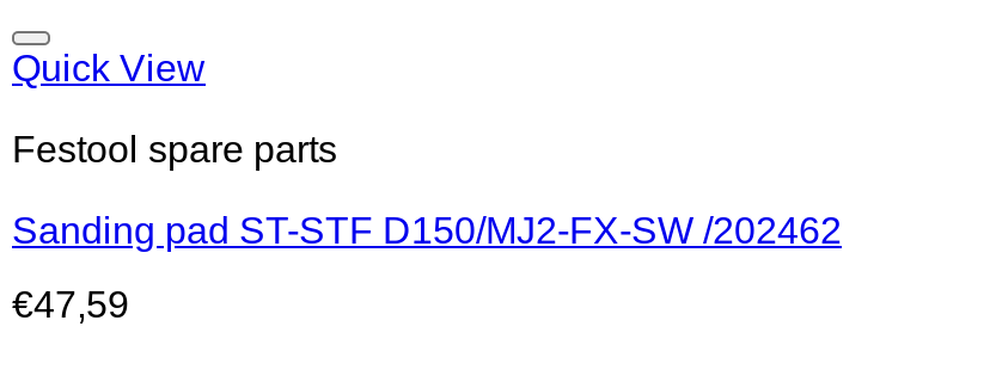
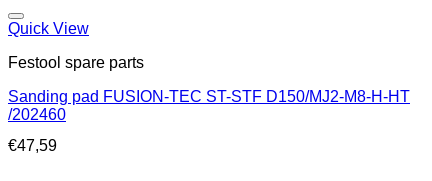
[12,211,842,251] Sanding pad ST-STF D150/MJ2-FX-SW /202462 -> [8,88,410,123] Sanding pad FUSION-TEC ST-STF D150/MJ2-M8-H-HT | /202460

